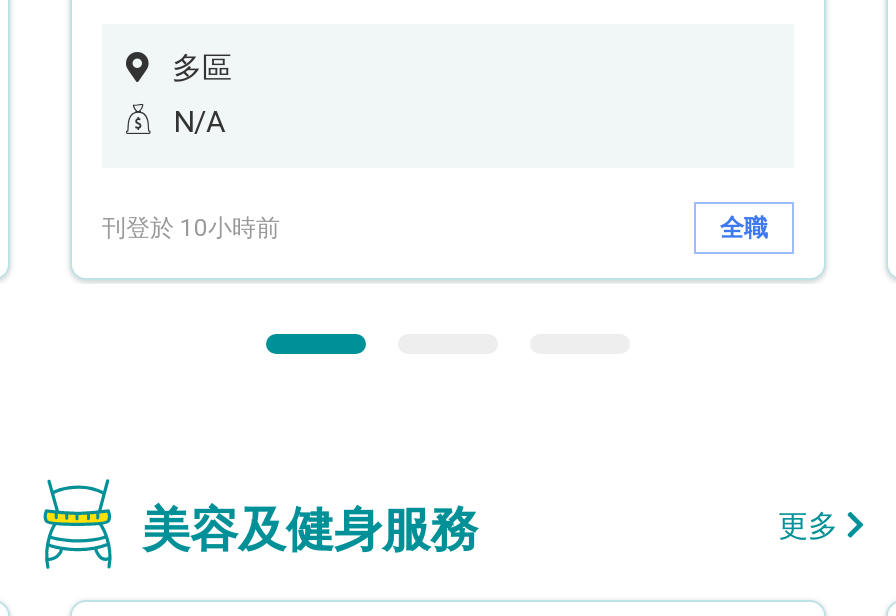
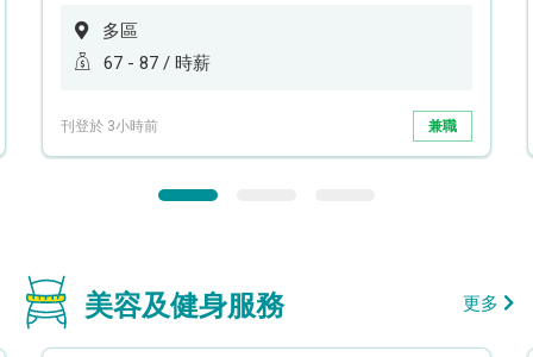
[174,104,226,140] N/A -> [104,53,211,74] 67 - 87 / 時薪
[102,213,768,241] 刊登於 10小時前 | 全職 -> [61,117,457,134] 刊登於 3小時前 | 兼職

